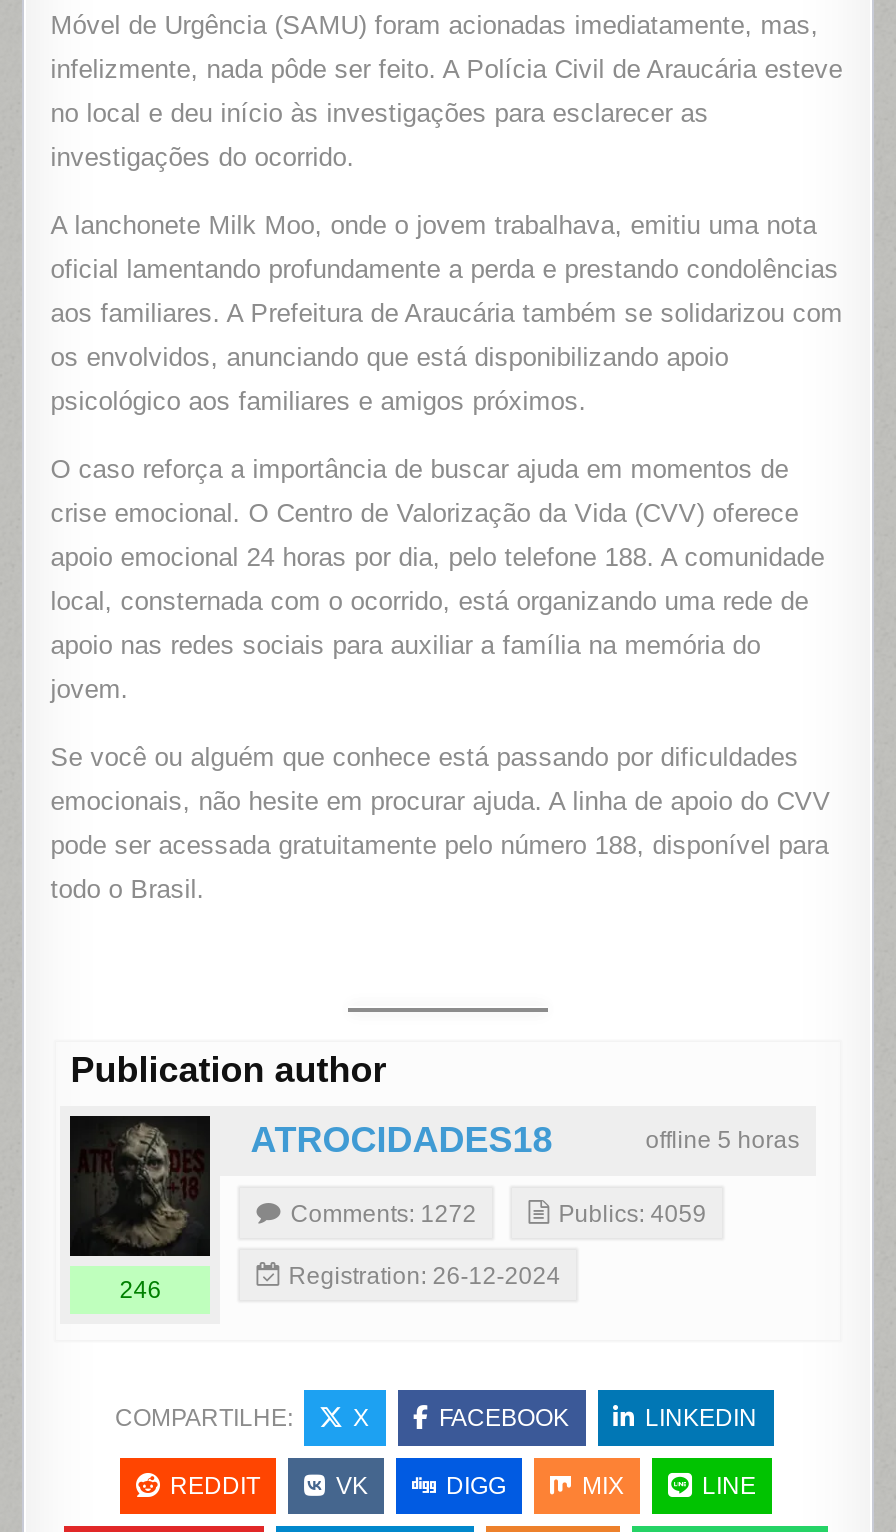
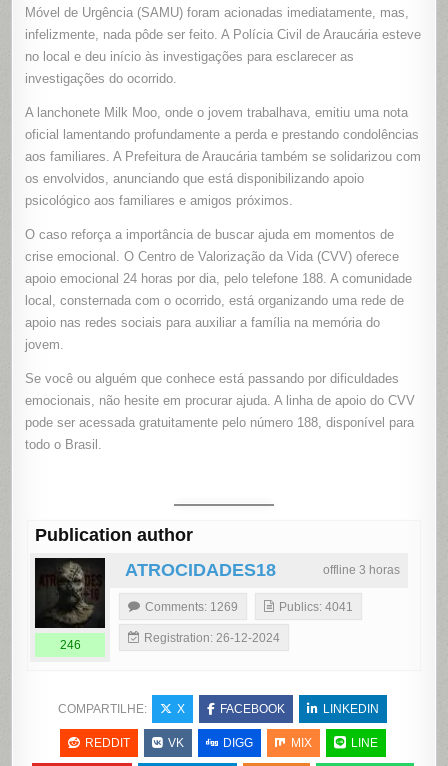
[646,1126,800,1154] offline 5 horas -> [323,563,400,577] offline 3 horas
[290,1200,476,1228] Comments: 1272 -> [145,600,238,614] Comments: 1269
[558,1200,706,1228] Publics: 4059 -> [279,600,353,614] Publics: 4041

